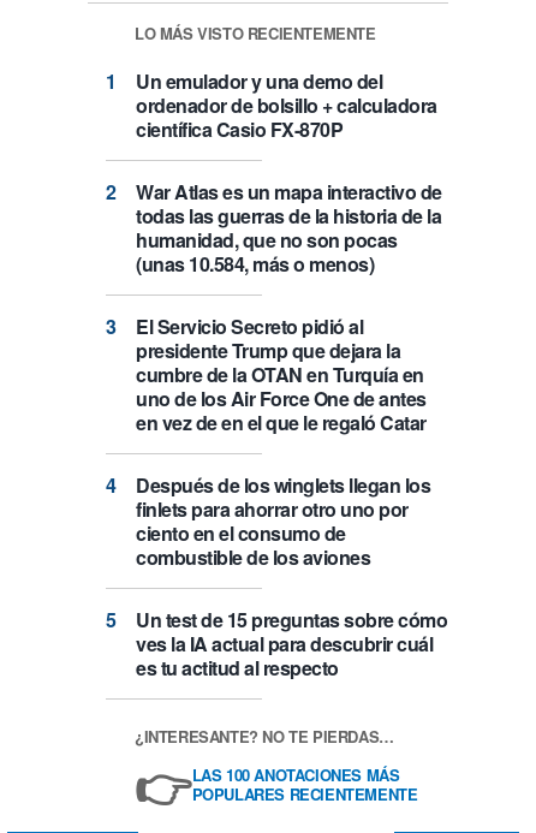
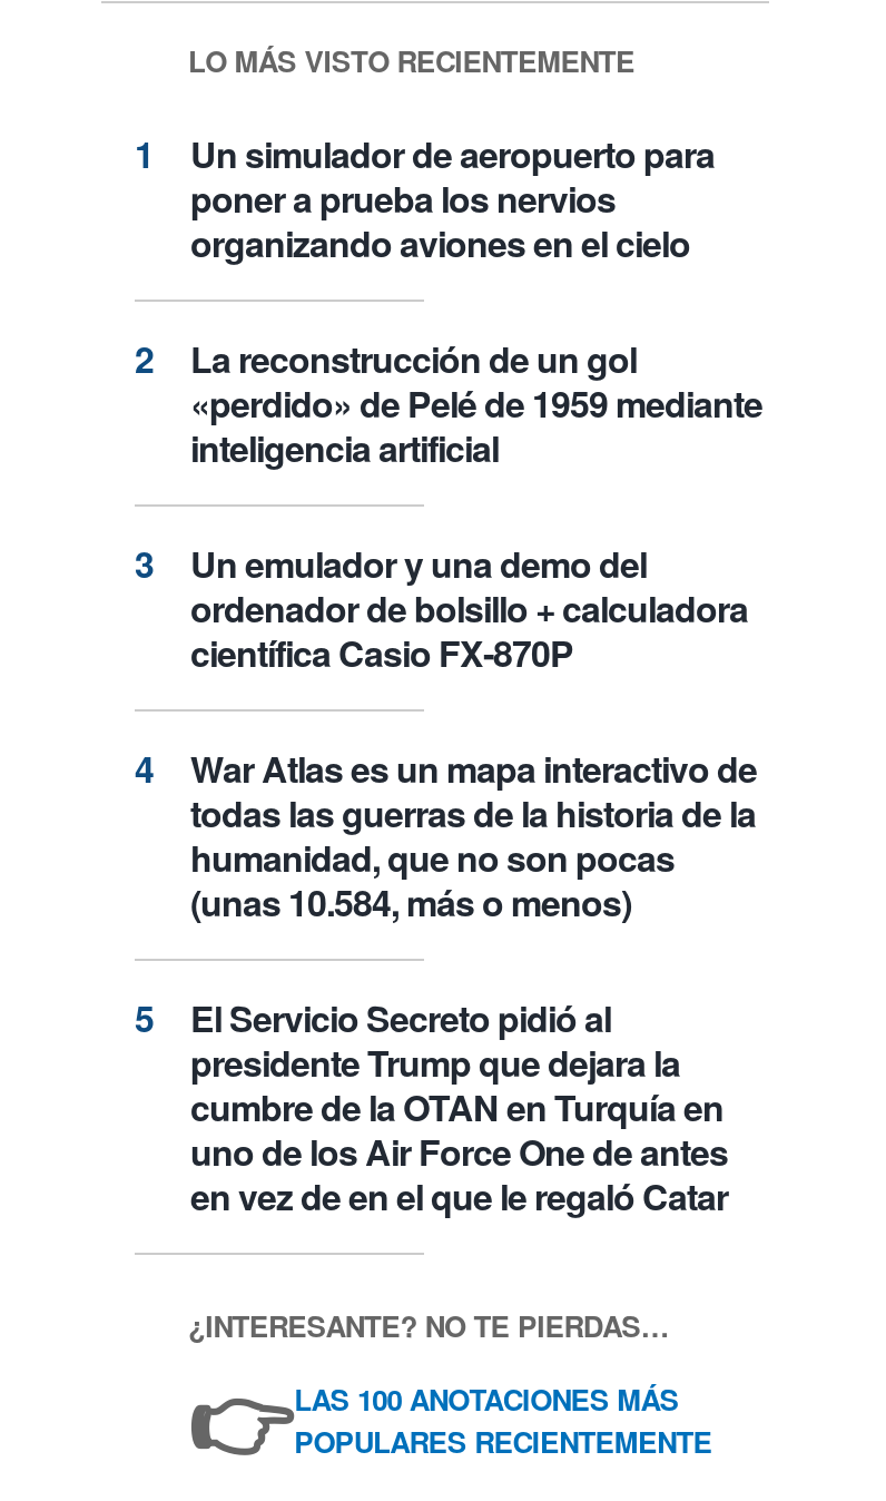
none -> [190,128,762,473] Un simulador de aeropuerto para | poner a prueba los nervios | organizando aviones en el cielo | La reconstrucción de un gol | «perdido» de Pelé de 1959 mediante | inteligencia artificial
moved [136,68,442,437] -> [190,538,757,1221]: Un emulador y una demo del | ordenador de bolsillo + calculadora | científica Casio FX-870P | ... | uno de los Air Force One de antes | en vez de en el que le regaló Catar
[136,472,447,682] Después de los winglets llegan los | finlets para ahorrar otro uno por | ciento en el consumo de | combustible de los aviones | Un test de 15 preguntas sobre cómo | ves la IA actual para descubrir cuál | es tu actitud al respecto -> none

